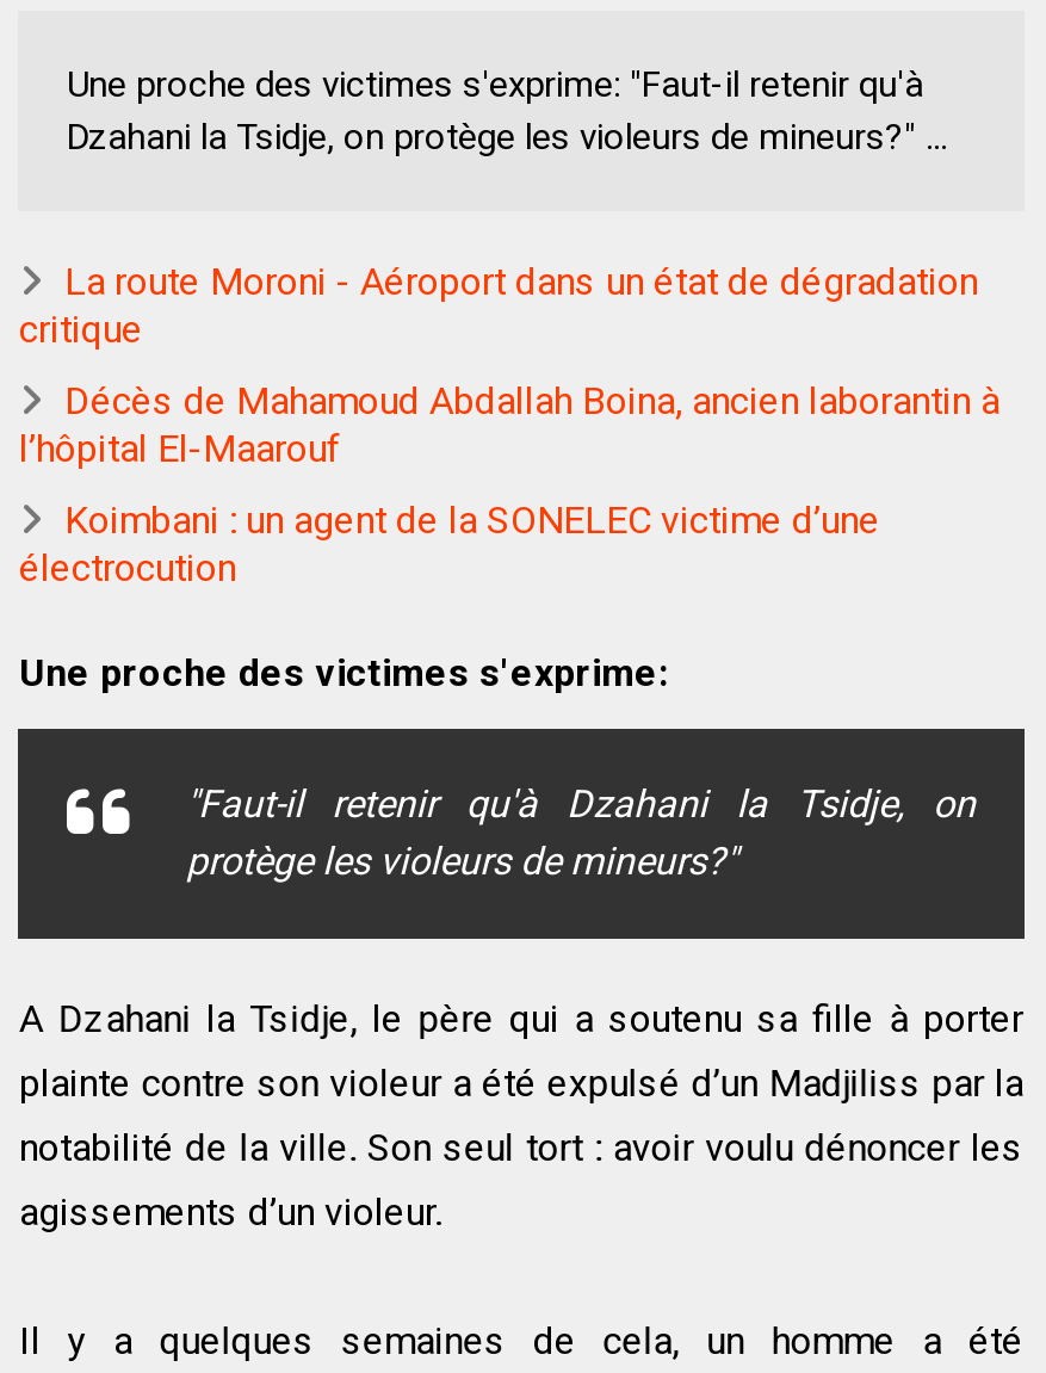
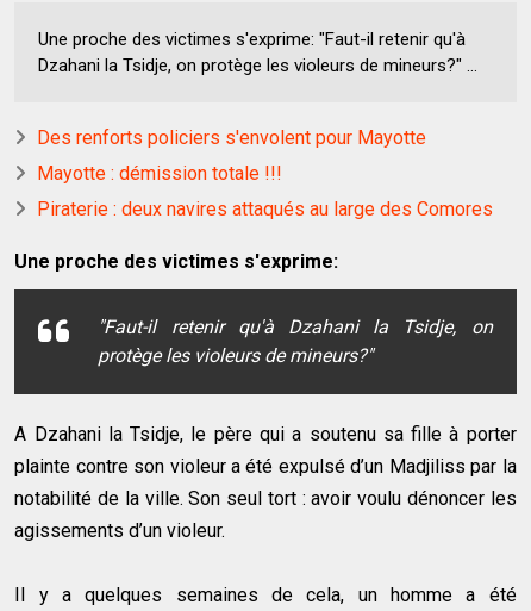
[19,259,978,352] La route Moroni - Aéroport dans un état de dégradation | critique -> [37,126,427,149] Des renforts policiers s'envolent pour Mayotte
[19,378,999,471] Décès de Mahamoud Abdallah Boina, ancien laborantin à | l’hôpital El-Maarouf -> [37,162,283,184] Mayotte : démission totale !!!
[19,497,880,590] Koimbani : un agent de la SONELEC victime d’une | électrocution -> [37,198,493,220] Piraterie : deux navires attaqués au large des Comores

